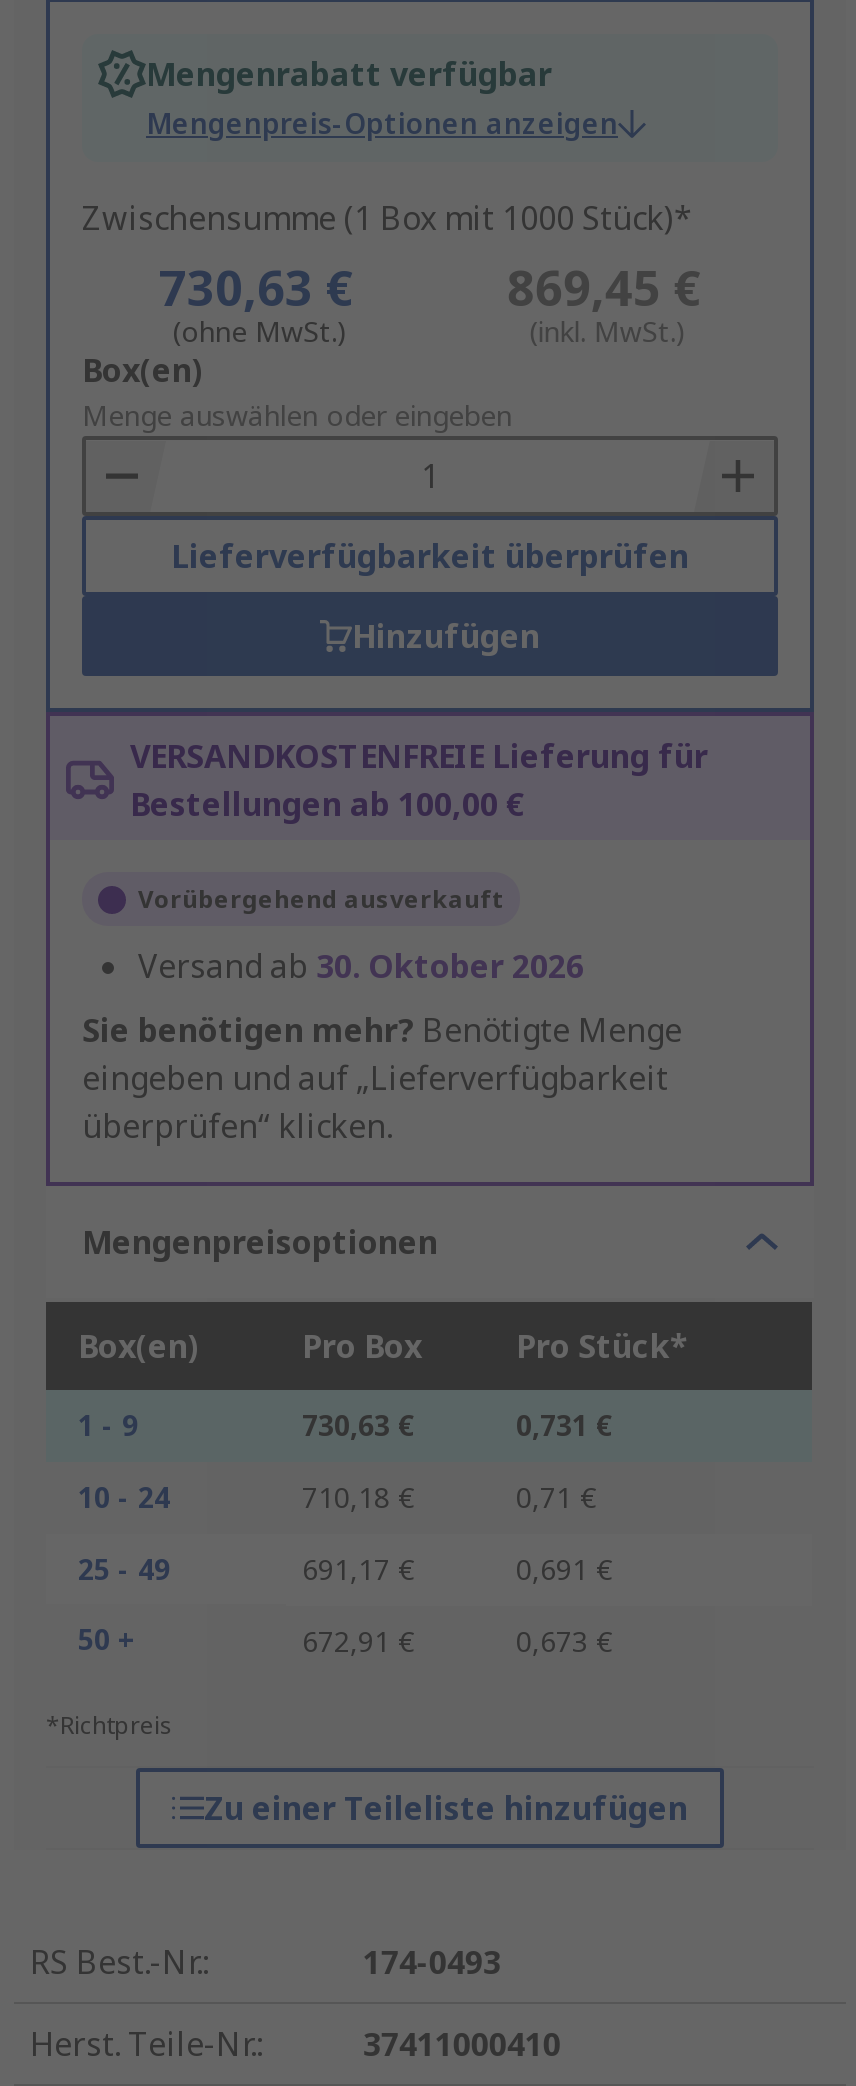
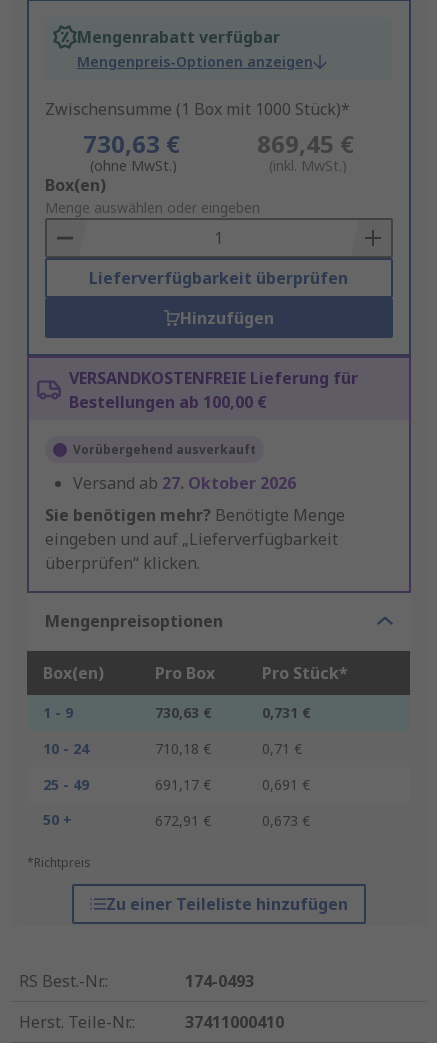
[138,945,584,989] Versand ab 30. Oktober 2026 -> [73,472,296,494] Versand ab 27. Oktober 2026

